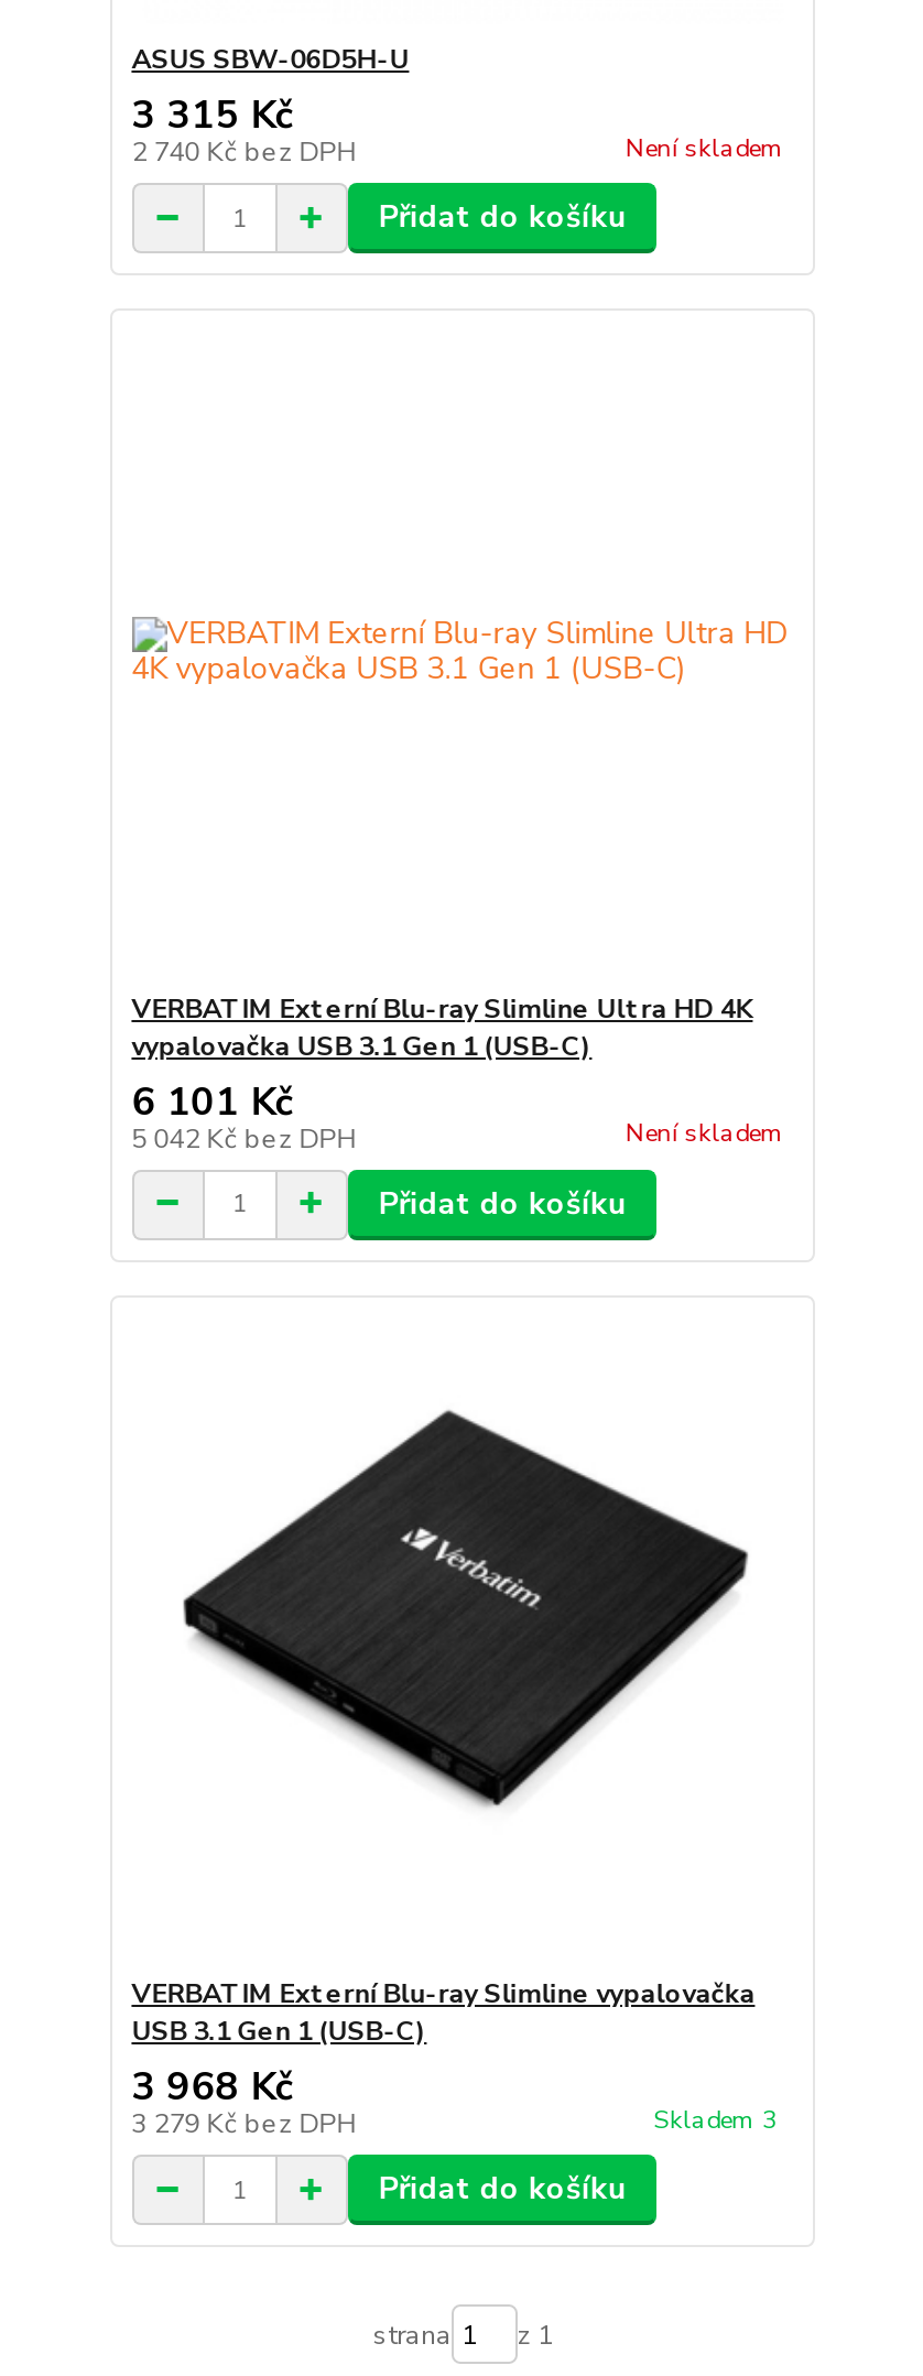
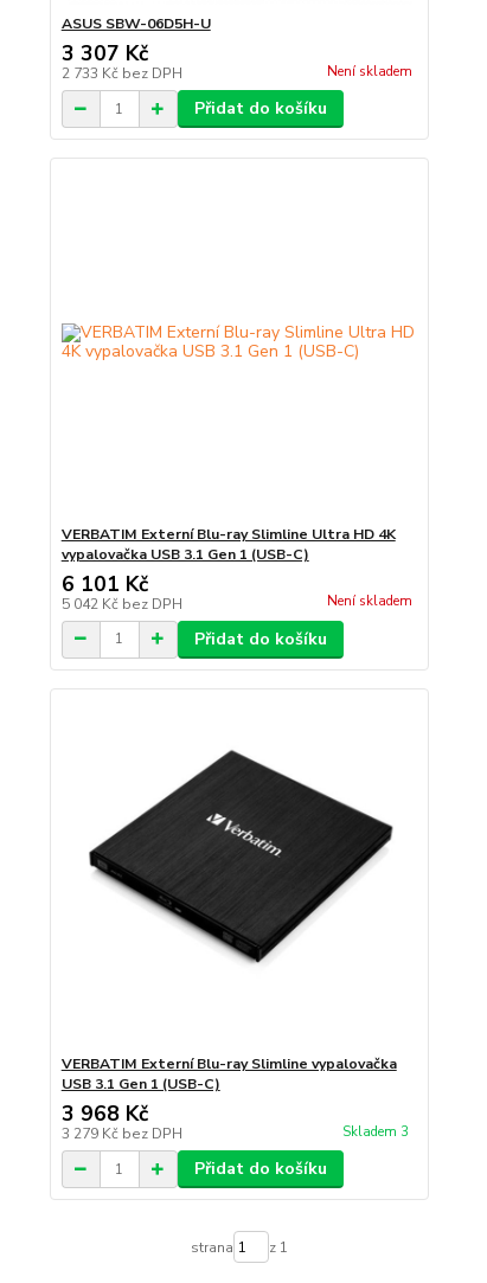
[132,89,292,142] 3 315 Kč -> [61,40,148,68] 3 307 Kč
[132,135,356,171] 2 740 Kč bez DPH -> [61,64,182,83] 2 733 Kč bez DPH

